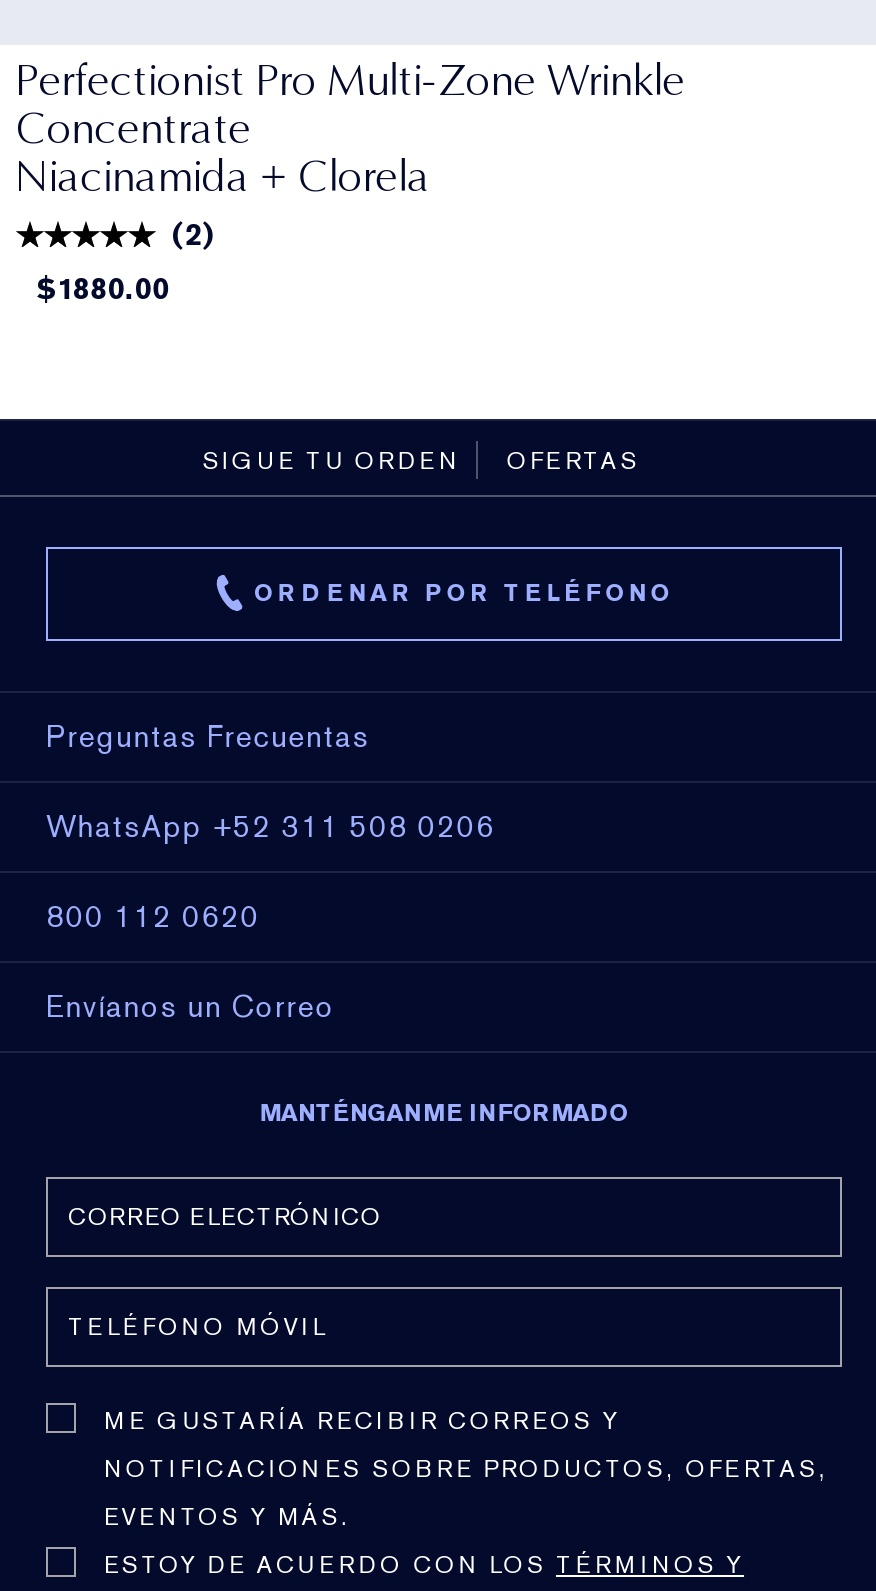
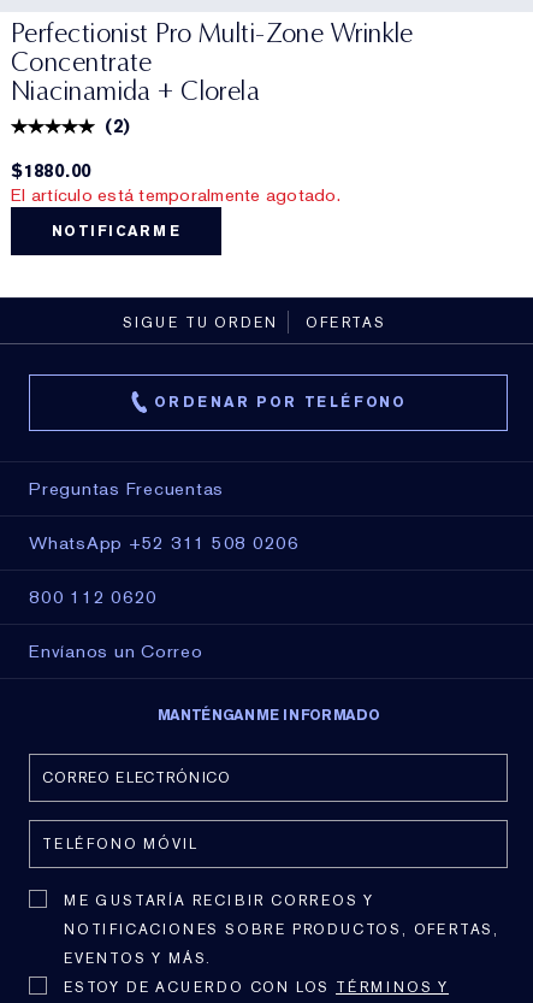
none -> [11,183,340,240] El artículo está temporalmente agotado. | NOTIFICARME

